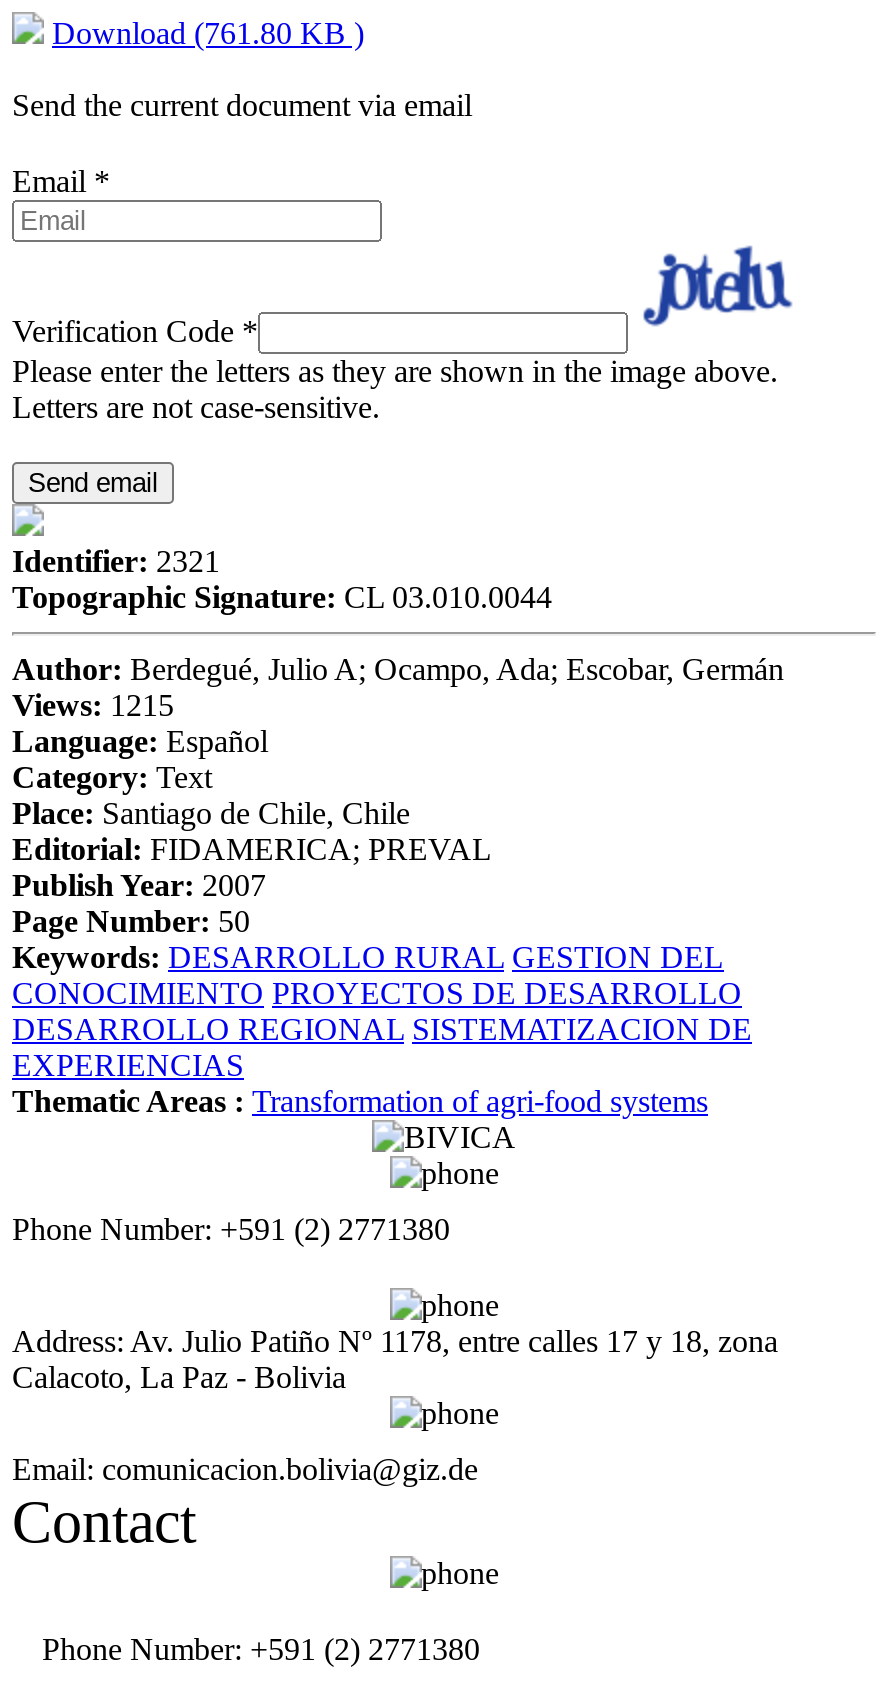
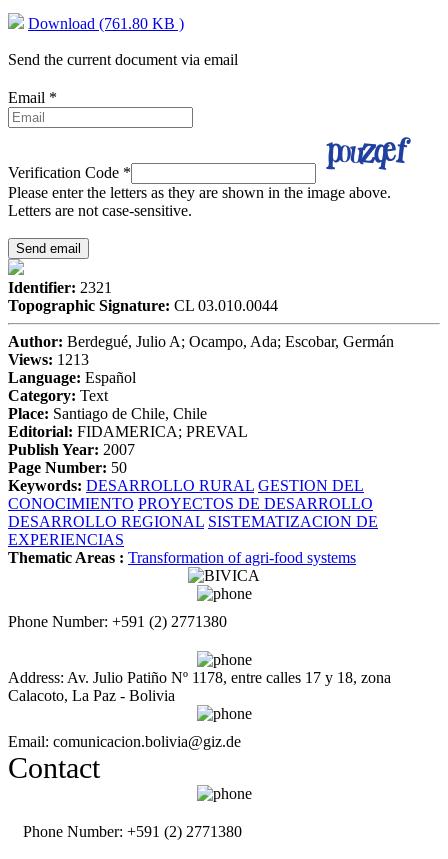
[642,244,818,326] [image] -> [324,130,412,171] [image]
[12,688,174,722] Views: 1215 -> [8,351,89,368] Views: 1213

